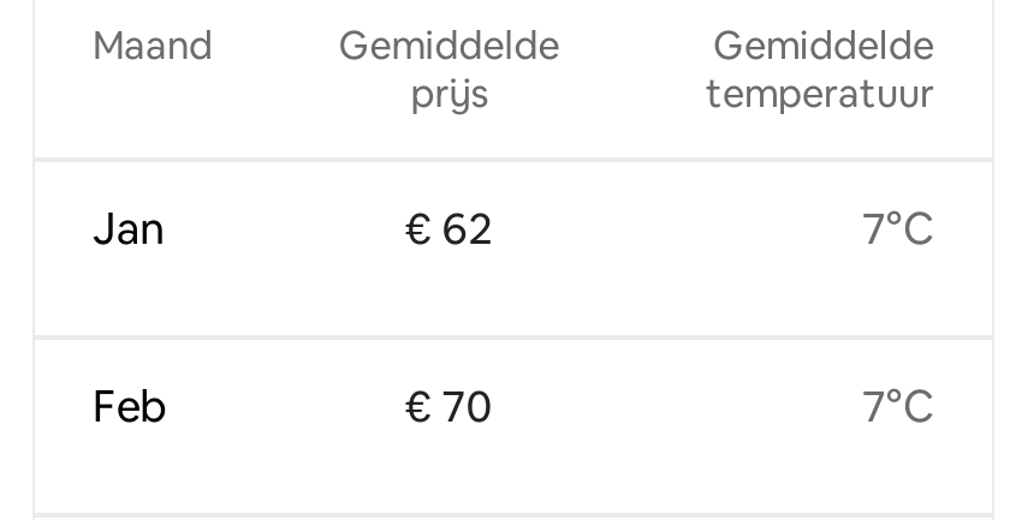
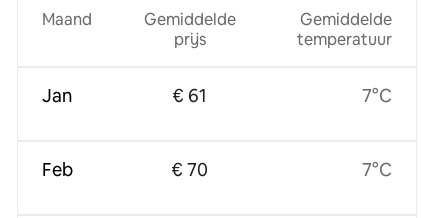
[406,202,492,257] € 62 -> [173,84,207,107] € 61

